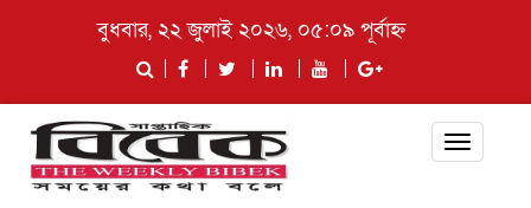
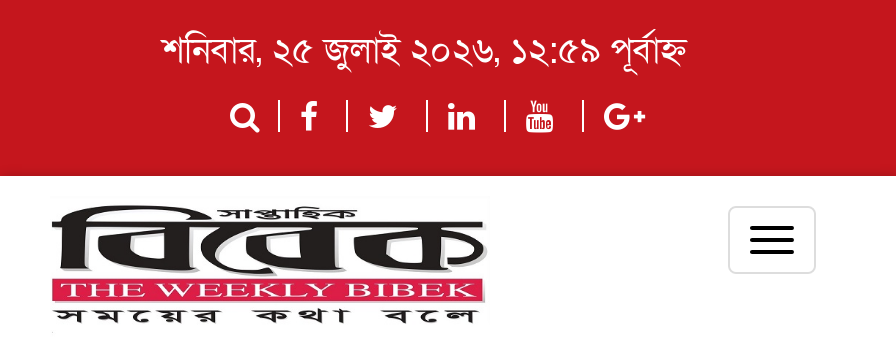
[97,17,405,44] বুধবার, ২২ জুলাই ২০২৬, ০৫:০৯ পূর্বাহ্ন -> [162,28,686,74] শনিবার, ২৫ জুলাই ২০২৬, ১২:৫৯ পূর্বাহ্ন

